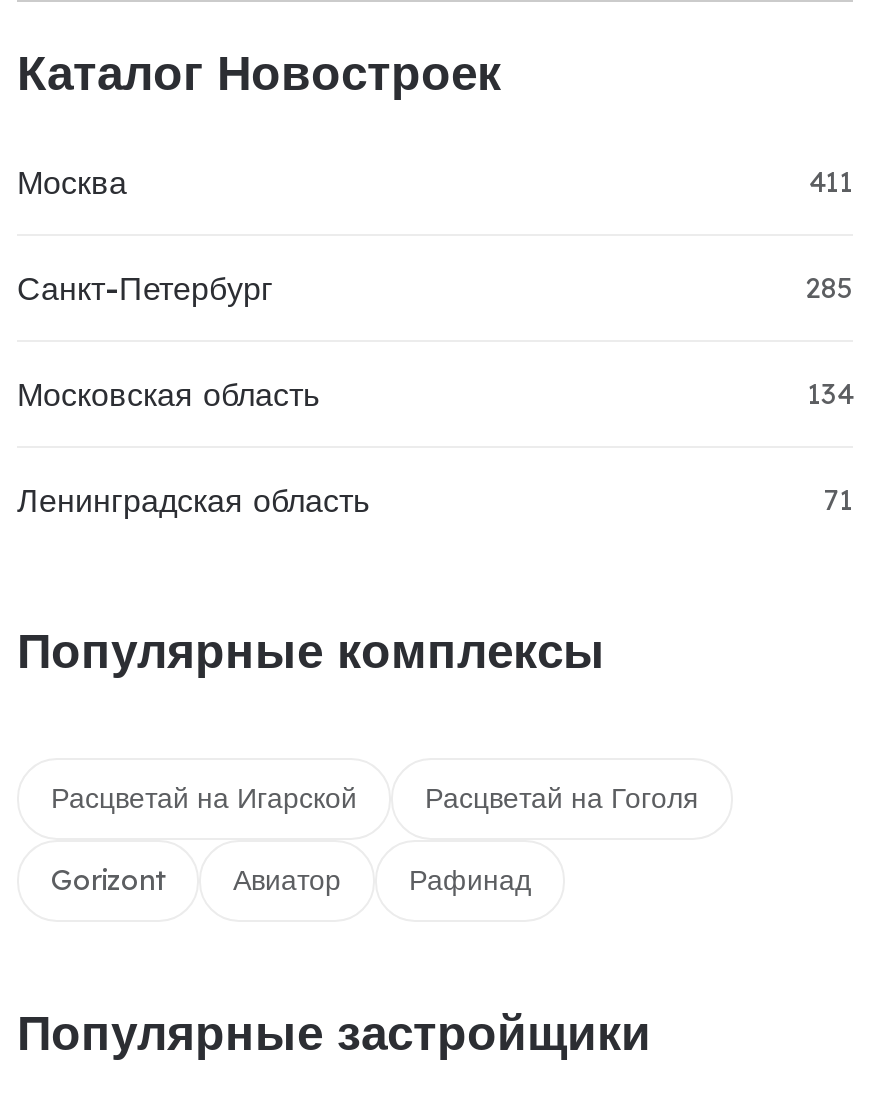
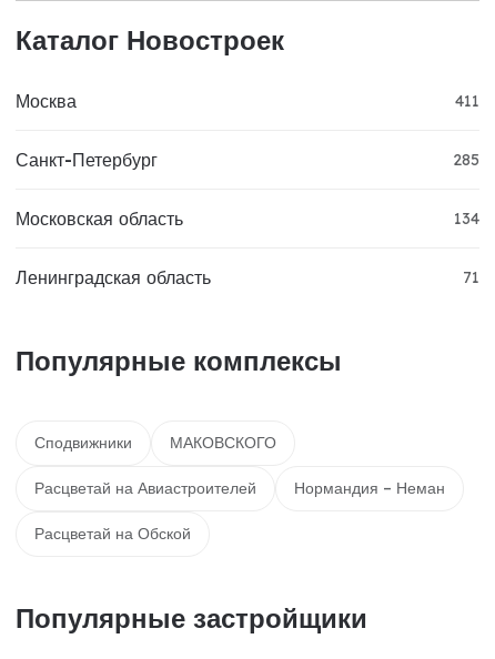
[51,779,699,897] Расцветай на Игарской | Расцветай на Гоголя | Gorizont | Авиатор | Рафинад -> [34,432,445,543] Сподвижники | МАКОВСКОГО | Расцветай на Авиастроителей | Нормандия – Неман | Расцветай на Обской

